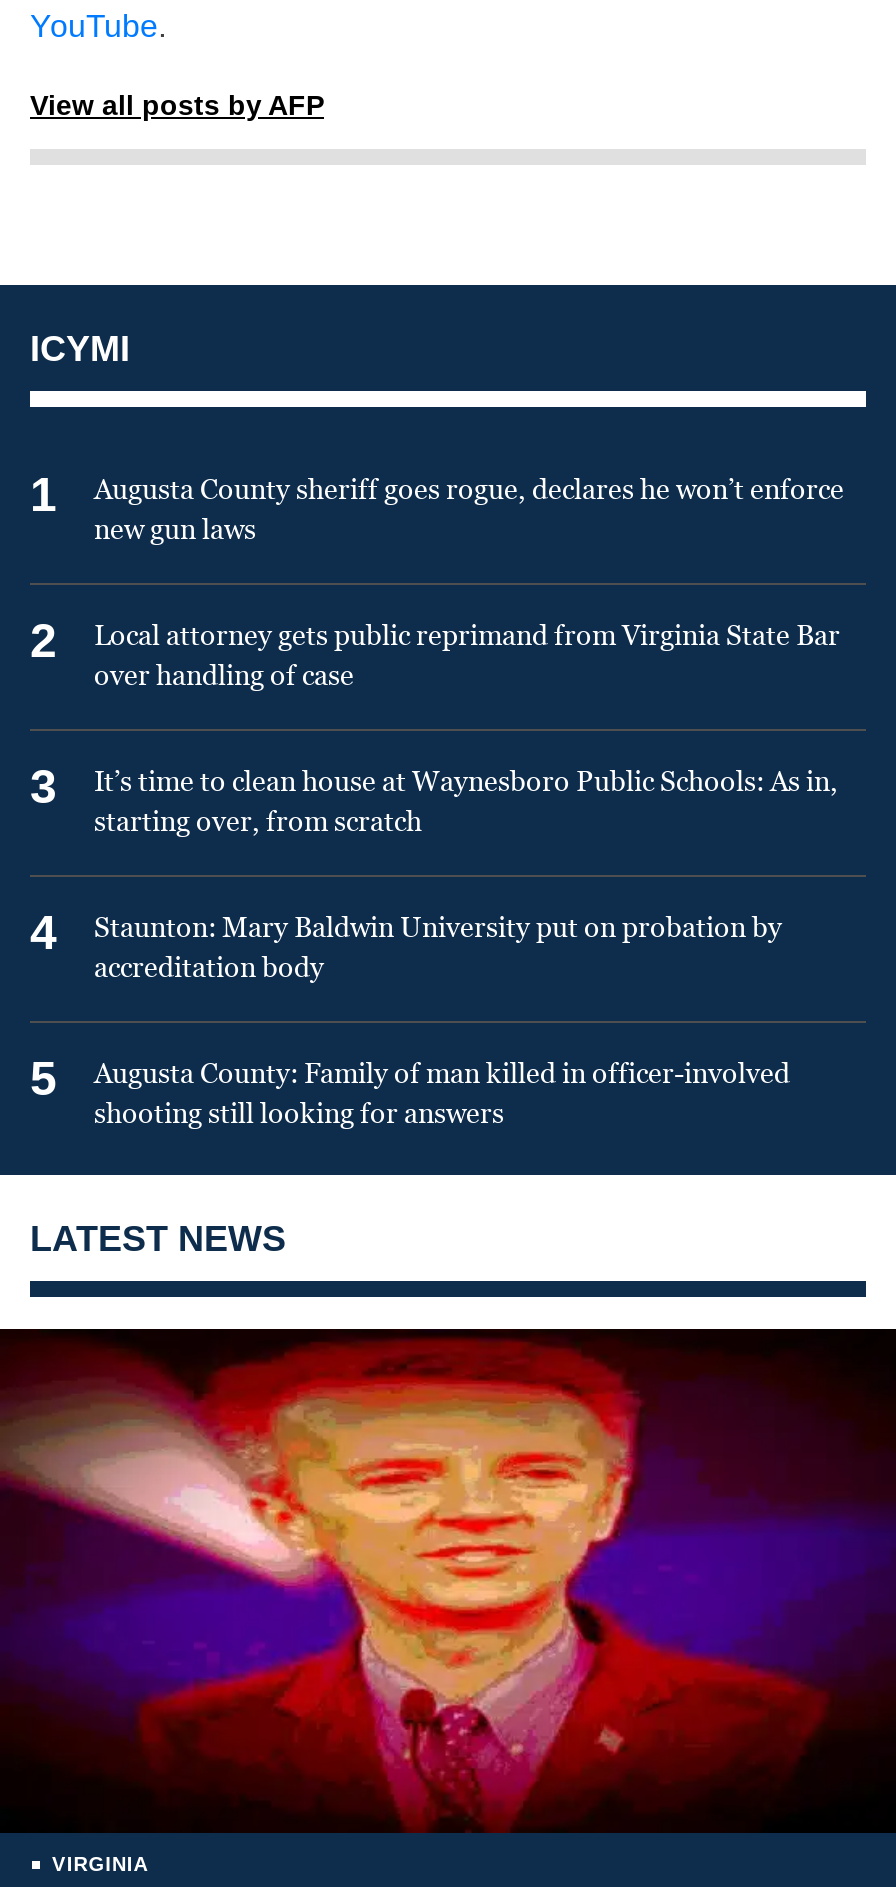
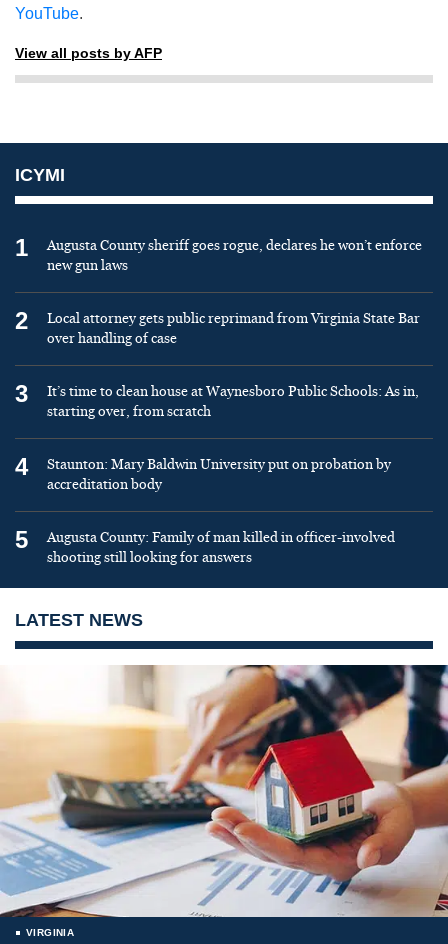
[6,1327,890,1835] [image] -> [3,664,445,918] [image]

